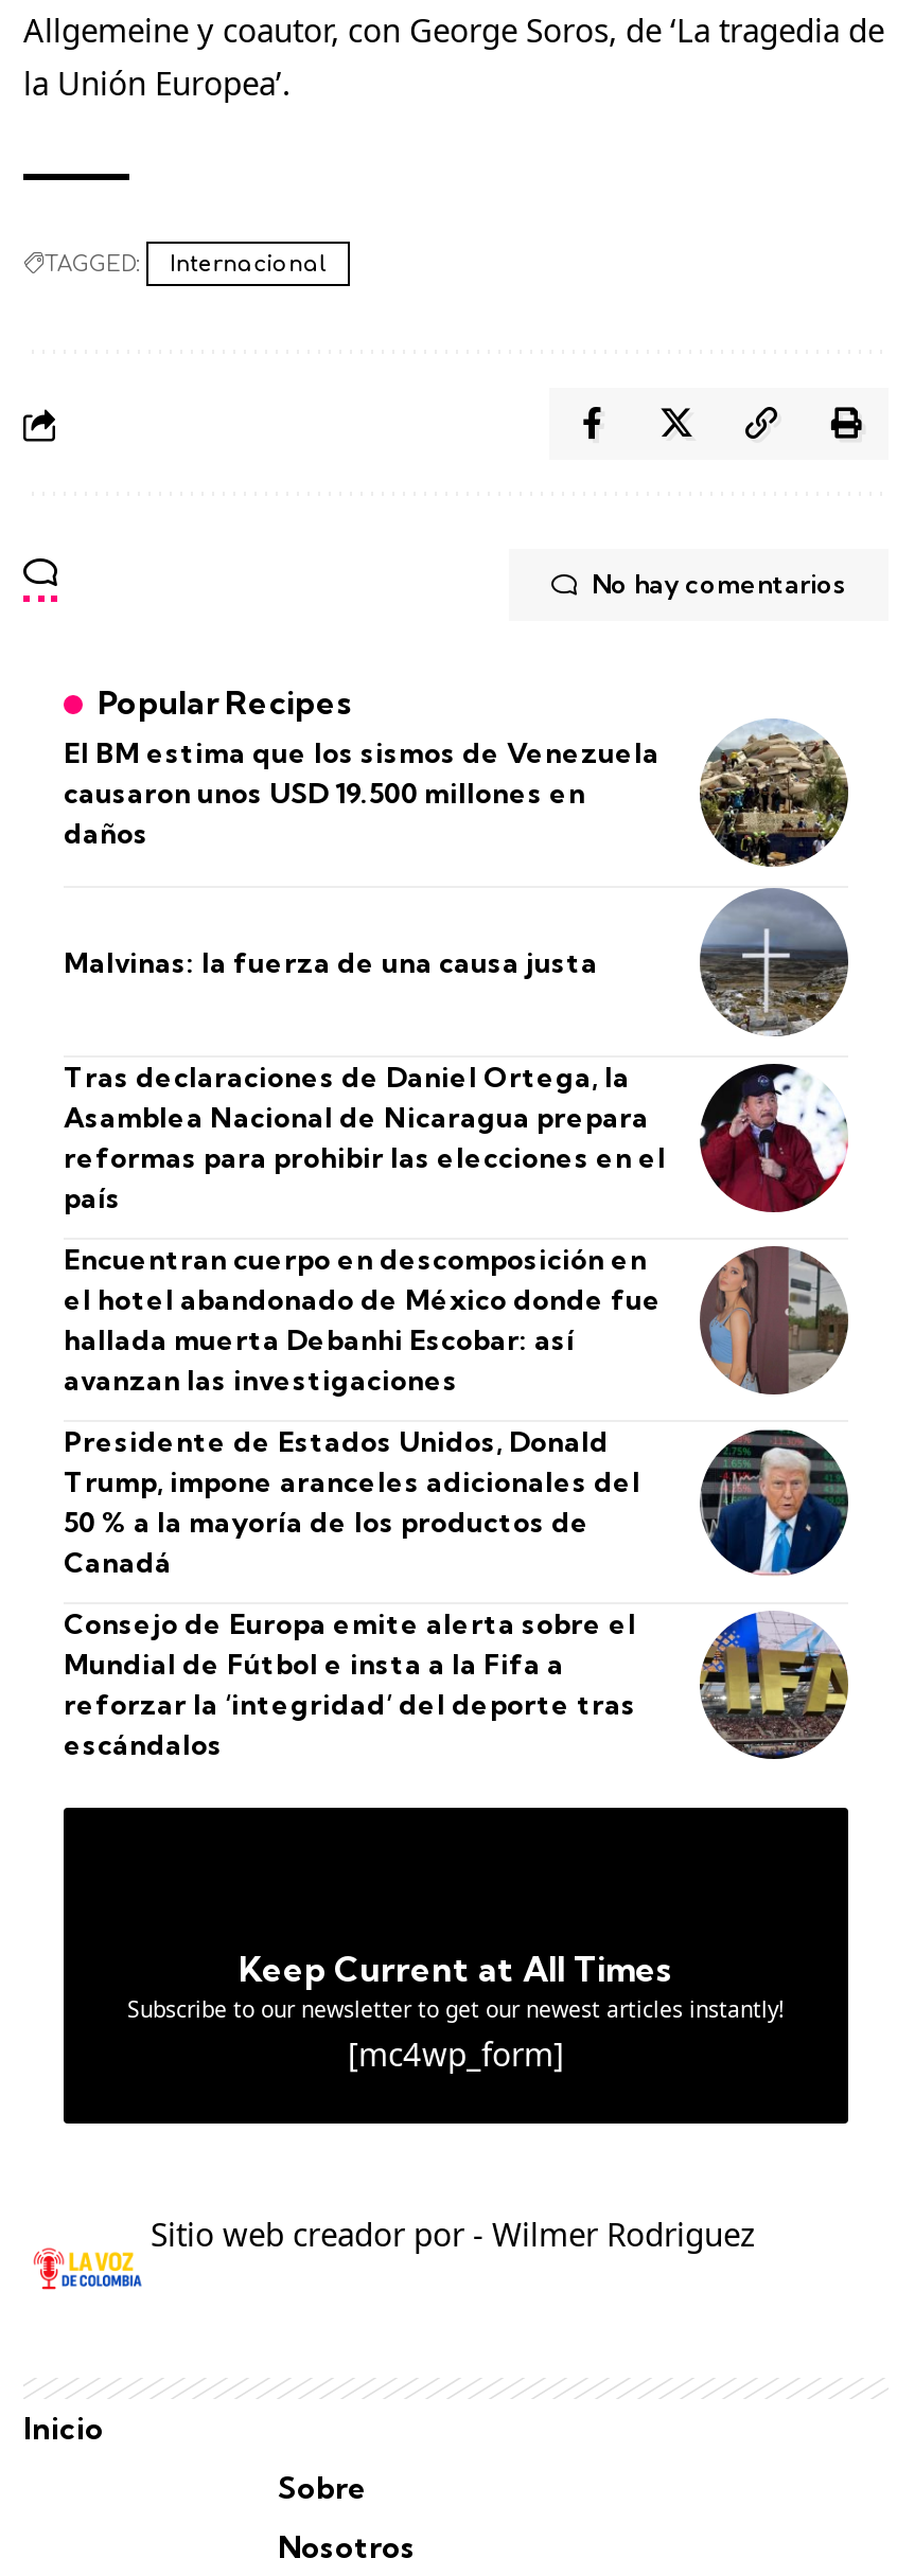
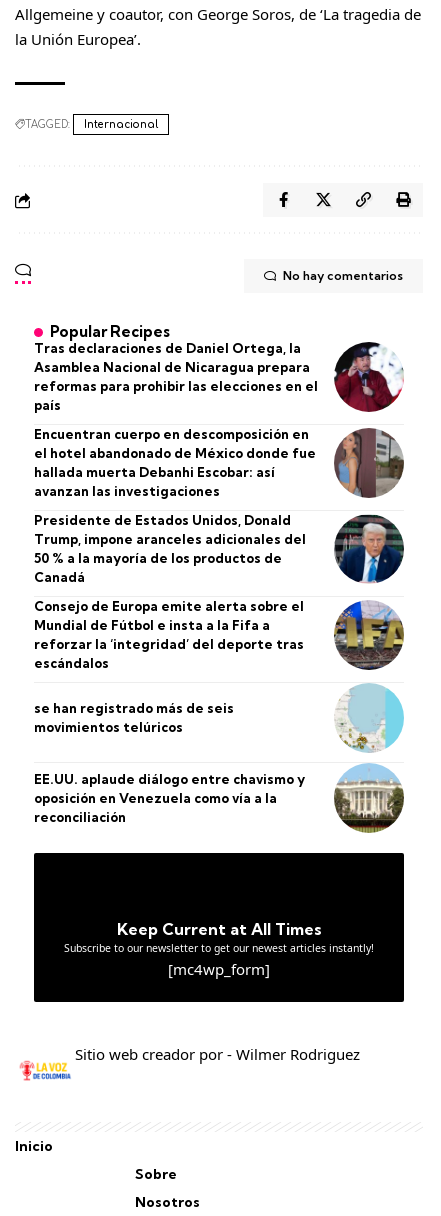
[64,718,850,869] [image] | El BM estima que los sismos de Venezuela | causaron unos USD 19.500 millones en | daños -> none
[698,886,850,1038] [image] -> none
[64,944,598,978] Malvinas: la fuerza de una causa justa -> none
moved [64,1060,850,1761] -> [34,340,405,671]: [image] | Tras declaraciones de Daniel Ortega, la | Asamblea Nacional de Nicaragua prepara | ... | reforzar la ‘integridad’ del deporte tras | escándalos
none -> [34,683,404,824] [image] | se han registrado más de seis | movimientos telúricos | EE.UU. aplaude diálogo entre chavismo y | oposición en Venezuela como vía a la | reconciliación
none -> [334,761,404,834] [image]

